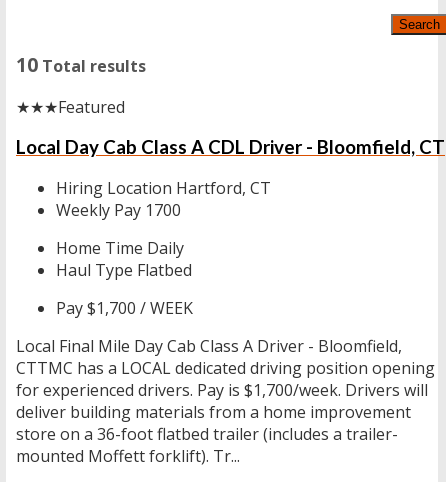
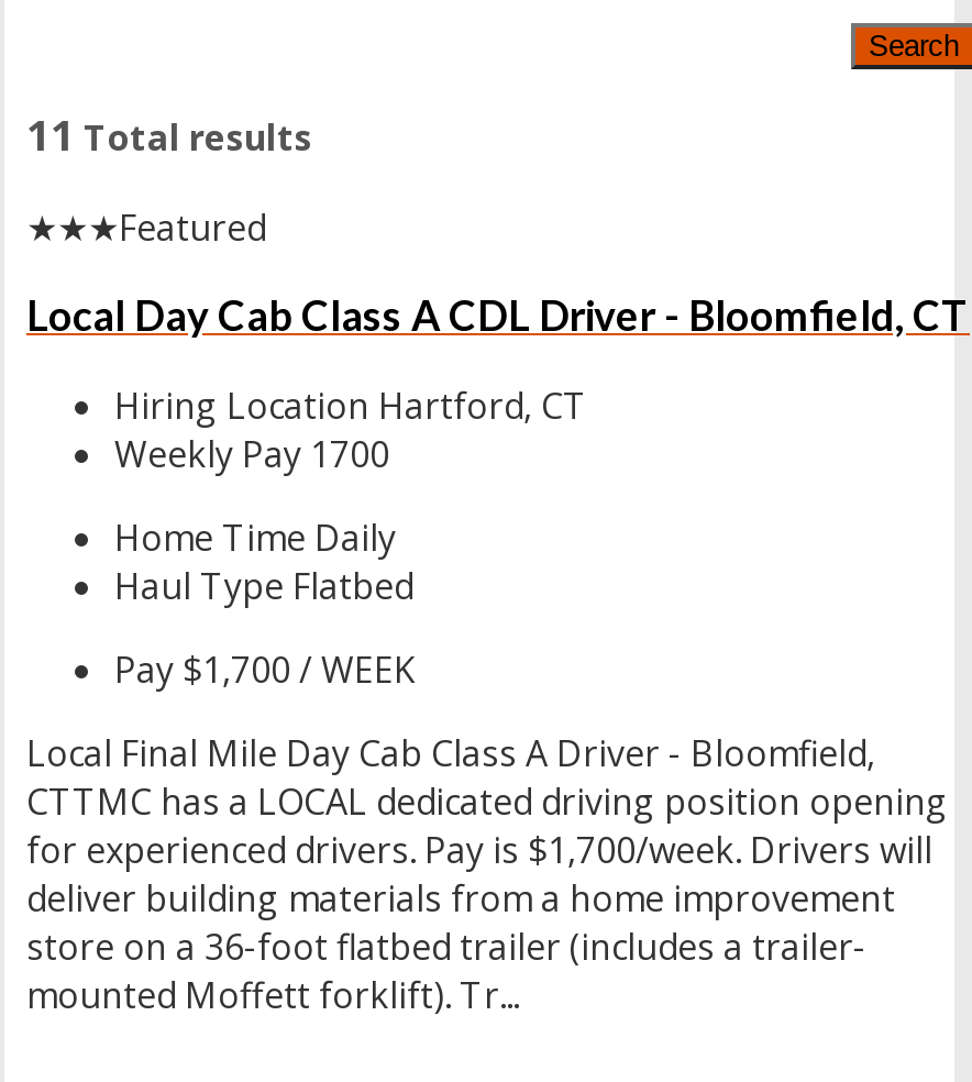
[16,50,146,77] 10 Total results -> [26,103,312,163] 11 Total results

